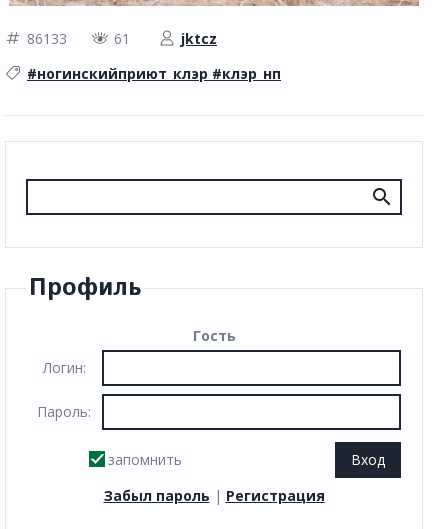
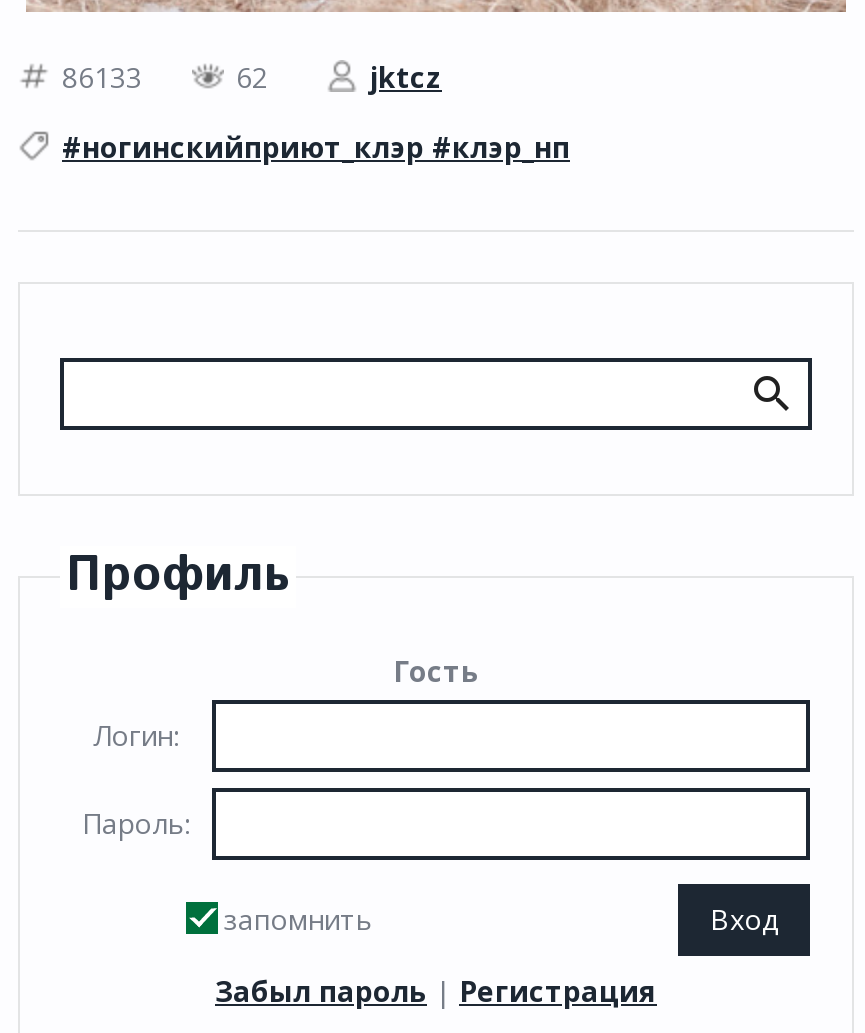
[114,29,130,48] 61 -> [236,58,268,96] 62

